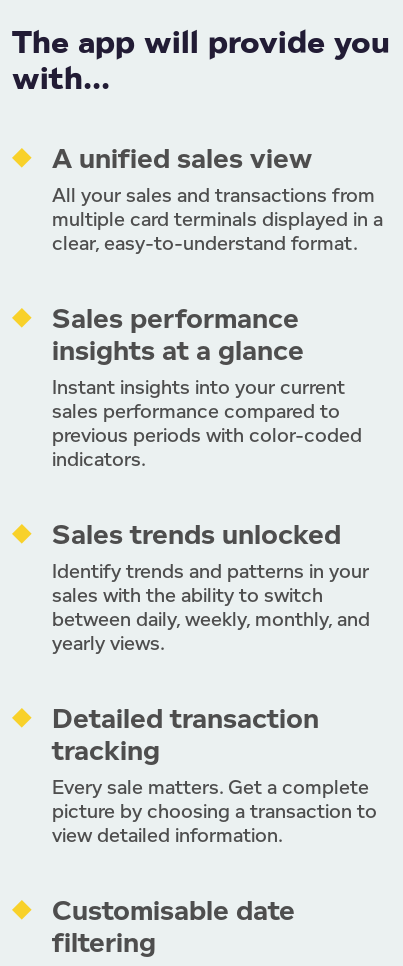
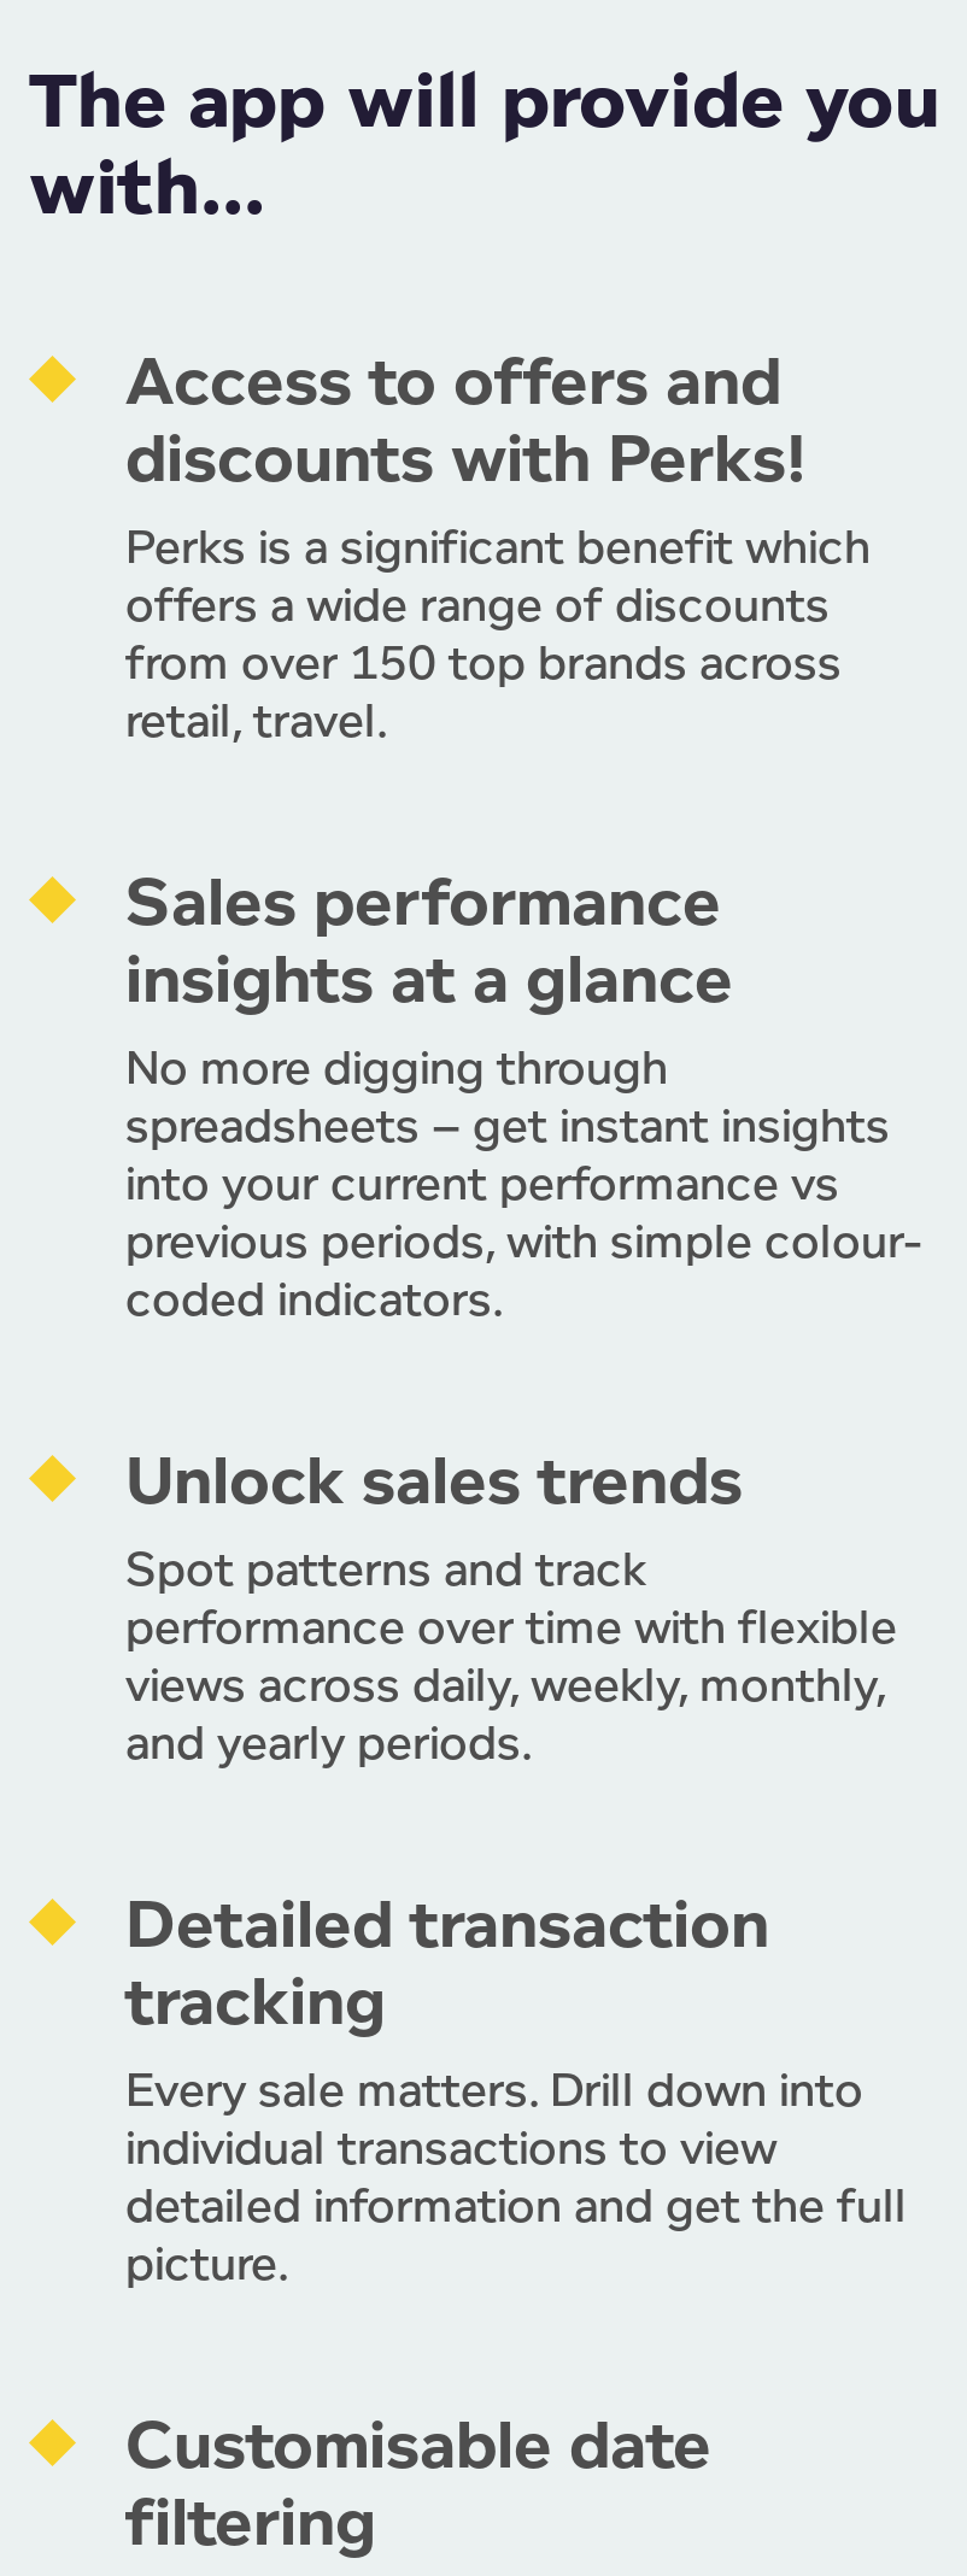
[52,143,383,256] A unified sales view | All your sales and transactions from | multiple card terminals displayed in a | clear, easy-to-understand format. -> [125,344,871,751] Access to offers and | discounts with Perks! | Perks is a significant benefit which | offers a wide range of discounts | from over 150 top brands across | retail, travel.
[52,376,362,472] Instant insights into your current | sales performance compared to | previous periods with color-coded | indicators. -> [125,1040,924,1330] No more digging through | spreadsheets – get instant insights | into your current performance vs | previous periods, with simple colour- | coded indicators.
[52,519,370,656] Sales trends unlocked | Identify trends and patterns in your | sales with the ability to switch | between daily, weekly, monthly, and | yearly views. -> [125,1443,897,1773] Unlock sales trends | Spot patterns and track | performance over time with flexible | views across daily, weekly, monthly, | and yearly periods.
[52,776,377,848] Every sale matters. Get a complete | picture by choosing a transaction to | view detailed information. -> [125,2062,907,2294] Every sale matters. Drill down into | individual transactions to view | detailed information and get the full | picture.

